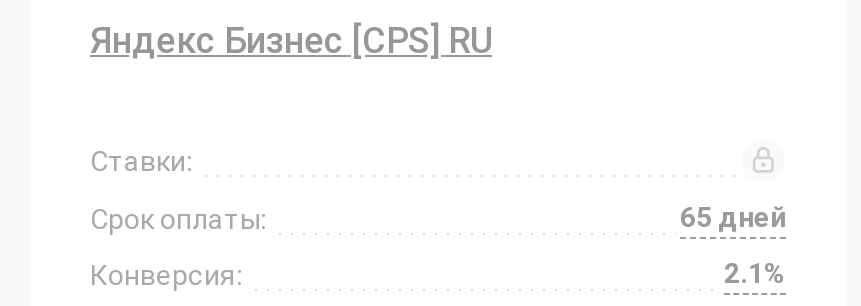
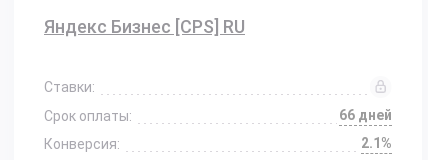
[680,201,786,233] 65 дней -> [339,107,392,123] 66 дней

